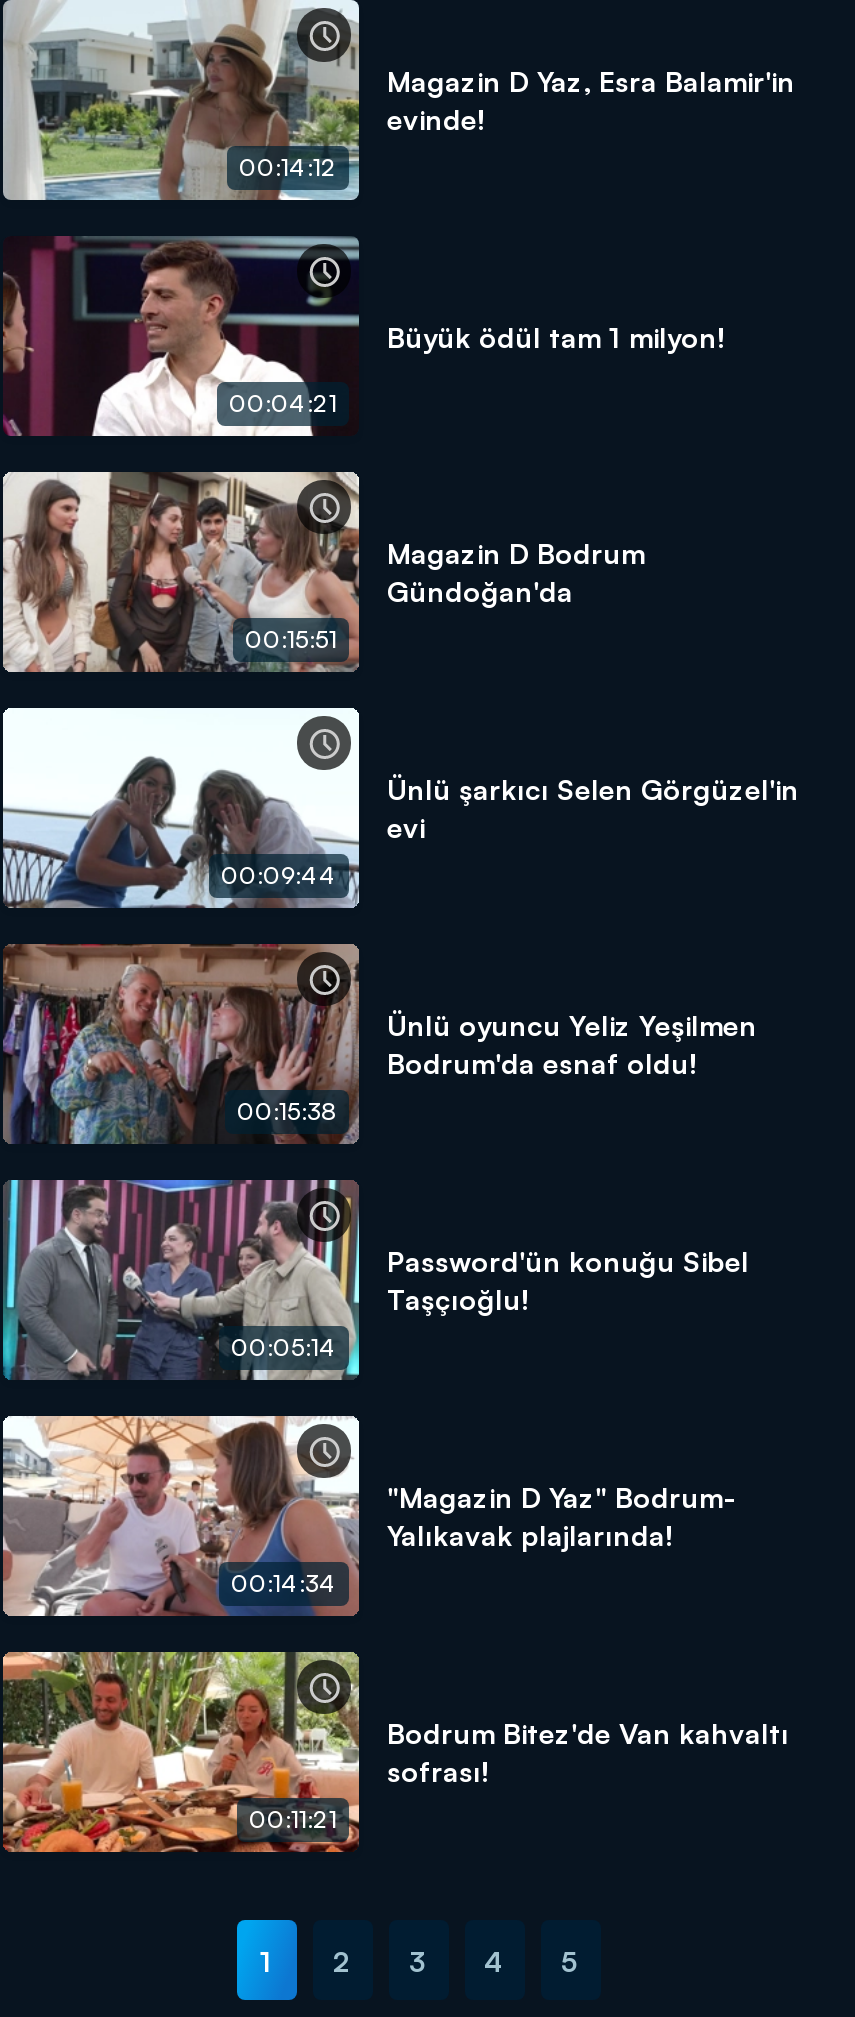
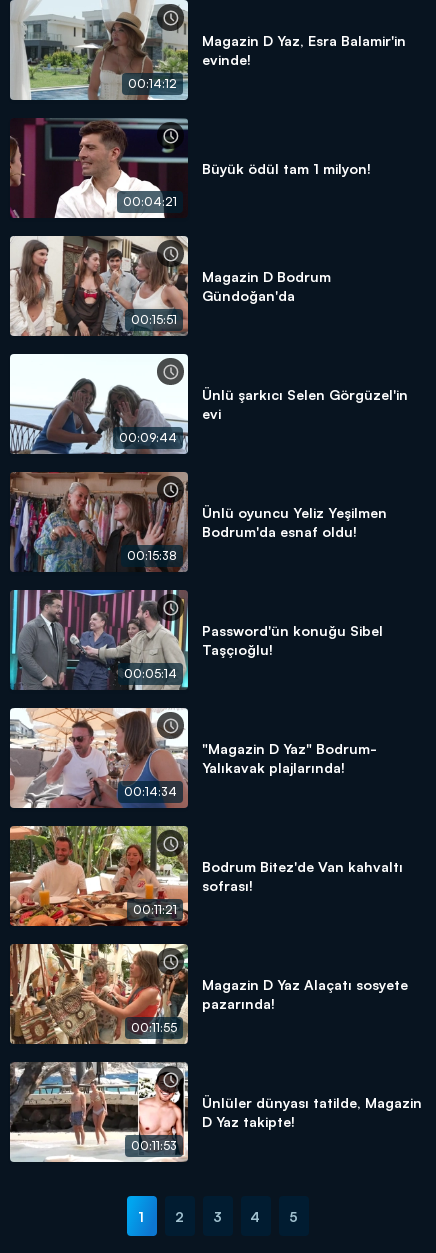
none -> [9,1061,189,1163] [image] | 00:11:53
none -> [10,943,189,1045] [image] | 00:11:55
none -> [202,976,408,1012] Magazin D Yaz Alaçatı sosyete | pazarında!
none -> [202,1094,422,1130] Ünlüler dünyası tatilde, Magazin | D Yaz takipte!

